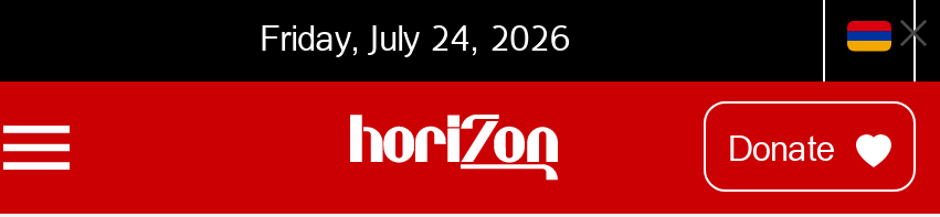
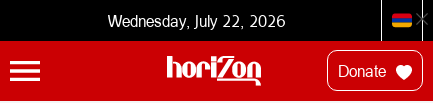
[260,14,569,56] Friday, July 24, 2026 -> [108,10,285,29] Wednesday, July 22, 2026

